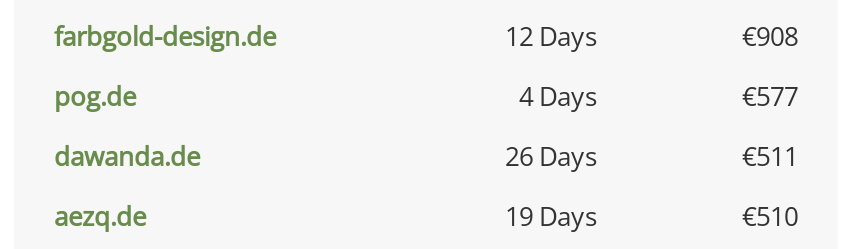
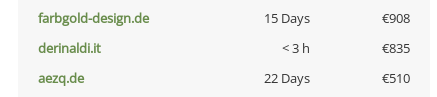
[505,18,597,54] 12 Days -> [263,9,309,27] 15 Days
[54,78,798,174] pog.de | 4 Days | €577 | dawanda.de | 26 Days | €511 -> [38,39,410,57] derinaldi.it | < 3 h | €835
[505,198,597,234] 19 Days -> [263,69,309,87] 22 Days

